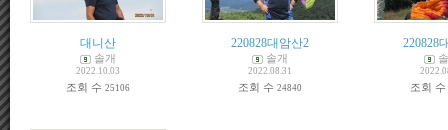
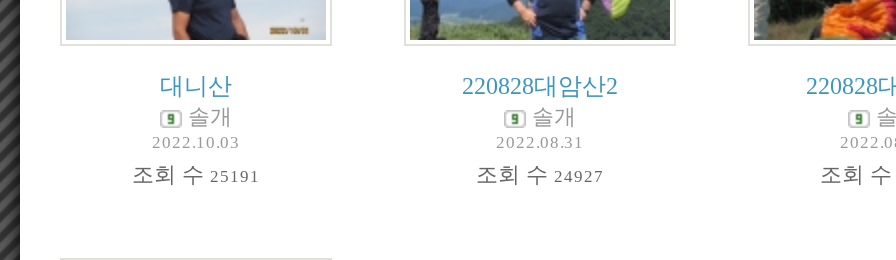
[66,80,130,92] 조회 수 25106 -> [132,161,260,185] 조회 수 25191
[238,80,302,92] 조회 수 24840 -> [476,161,604,185] 조회 수 24927

